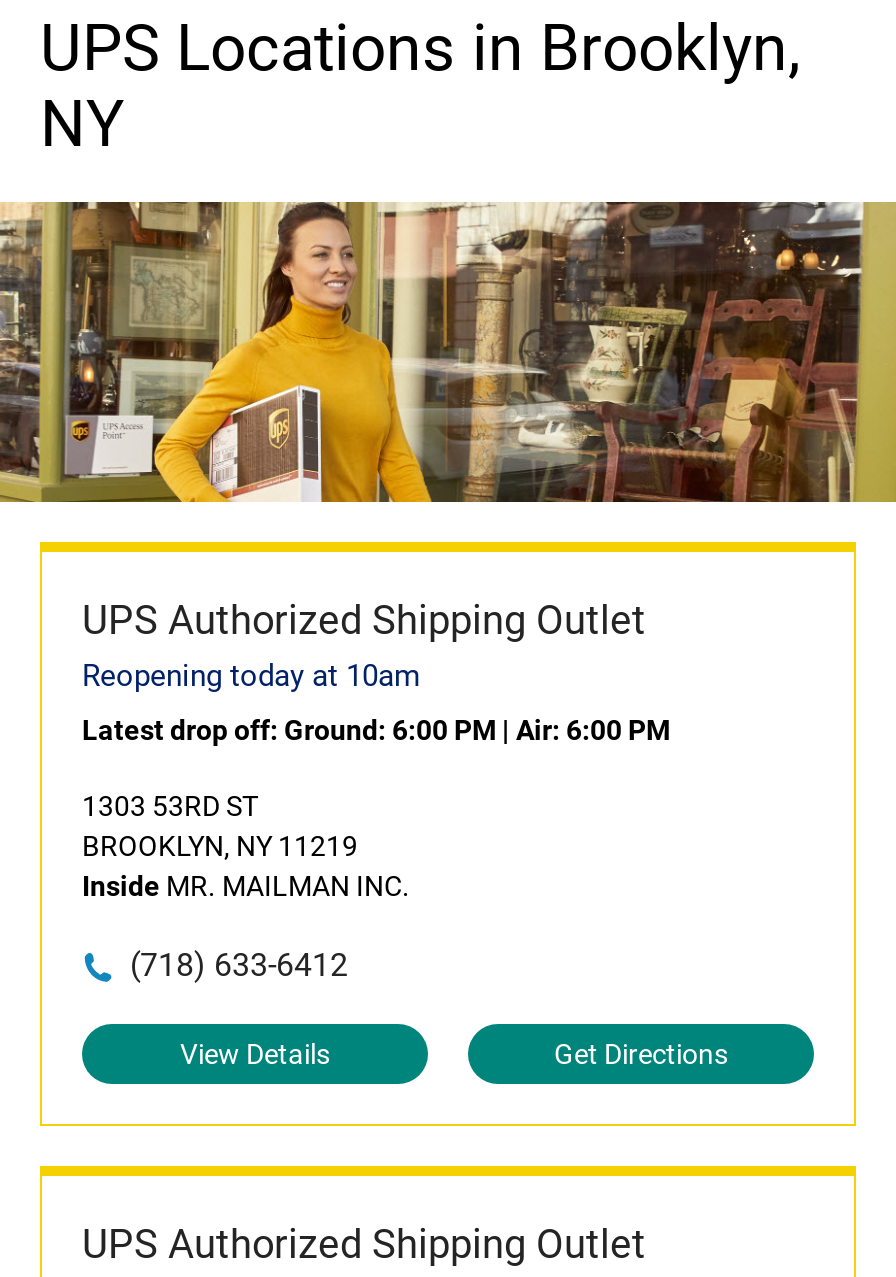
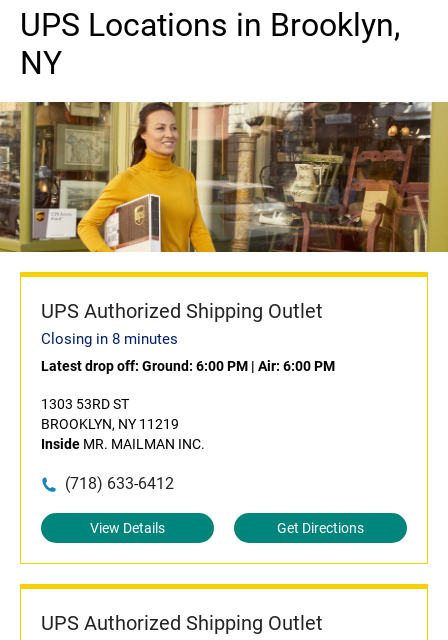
[82,658,420,694] Reopening today at 10am -> [41,330,178,348] Closing in 8 minutes

